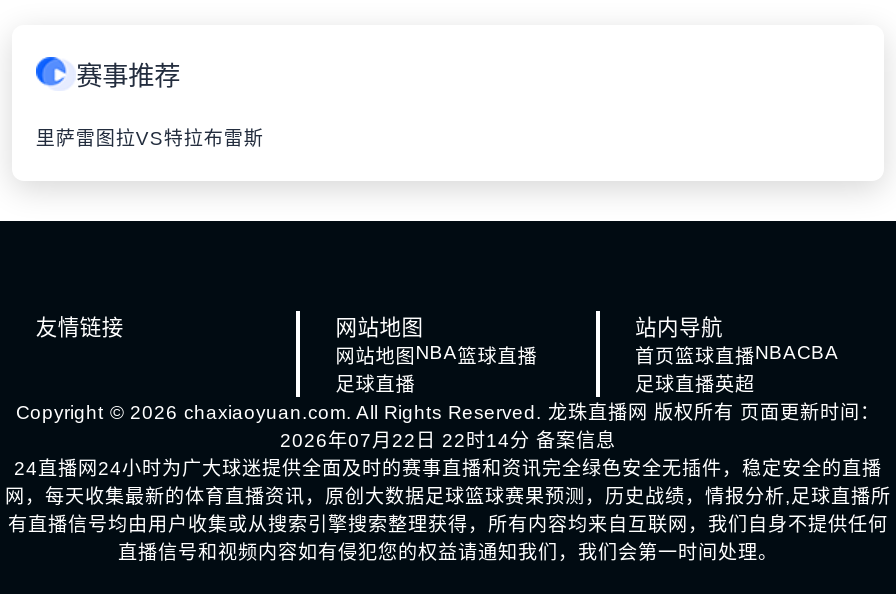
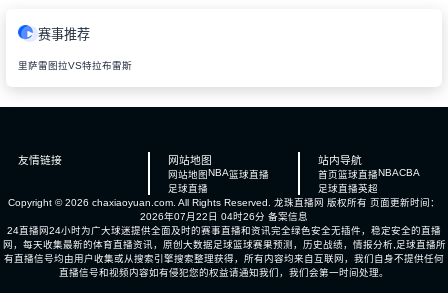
[280,428,616,450] 2026年07月22日 22时14分备案信息 -> [140,211,308,222] 2026年07月22日 04时26分备案信息

